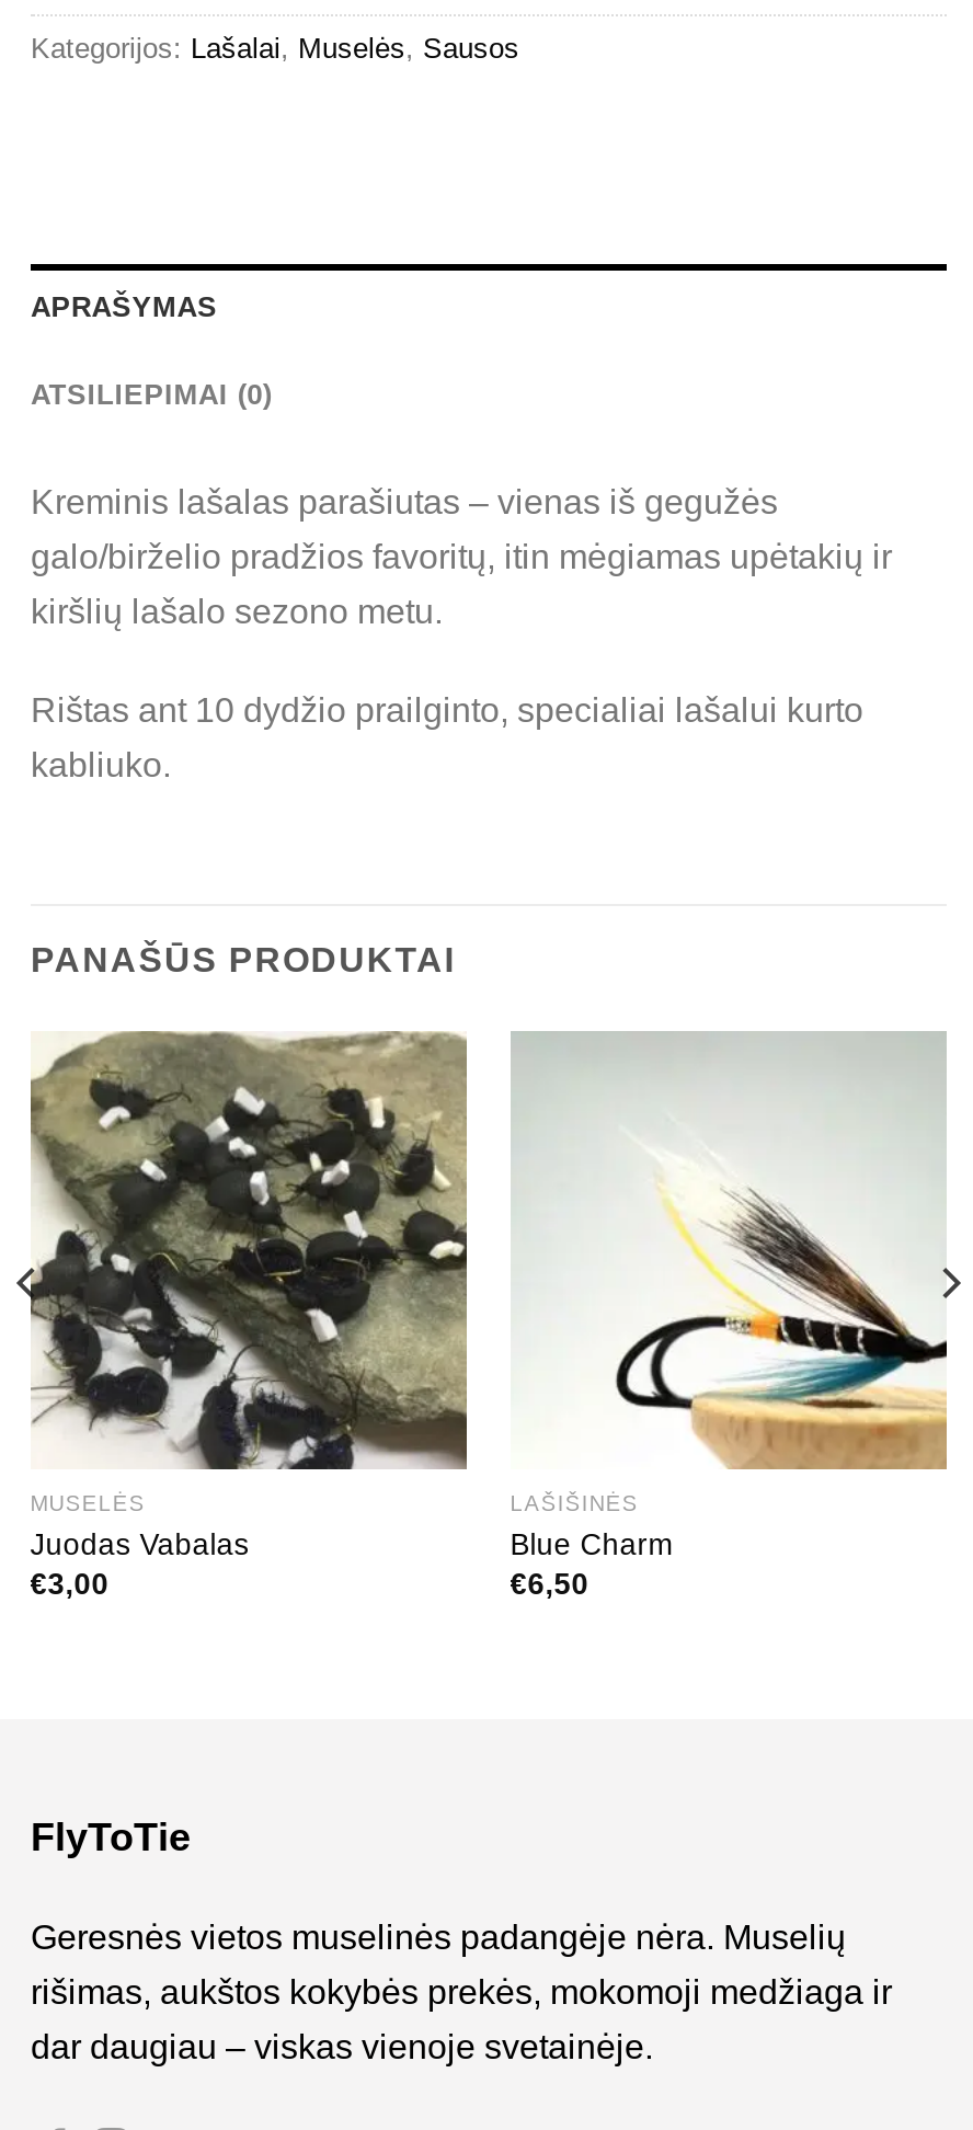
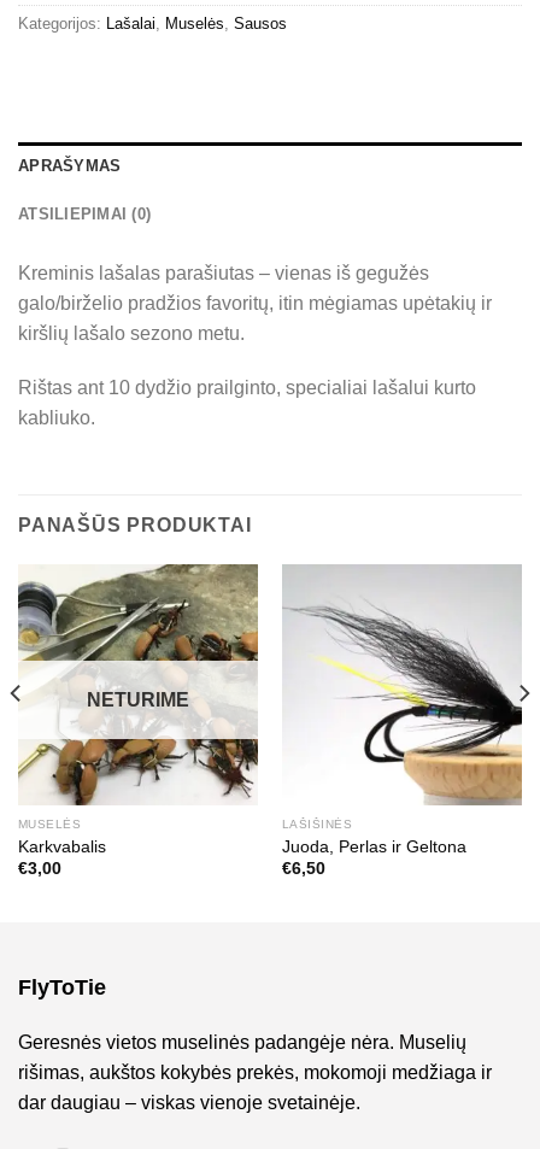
none -> [87,690,189,710] NETURIME
[15,1029,469,1560] [image] | Juodas Vabalas -> [10,563,259,855] [image] | Karkvabalis
[510,1110,962,1560] [image] | Blue Charm -> [282,606,530,855] [image] | Juoda, Perlas ir Geltona

